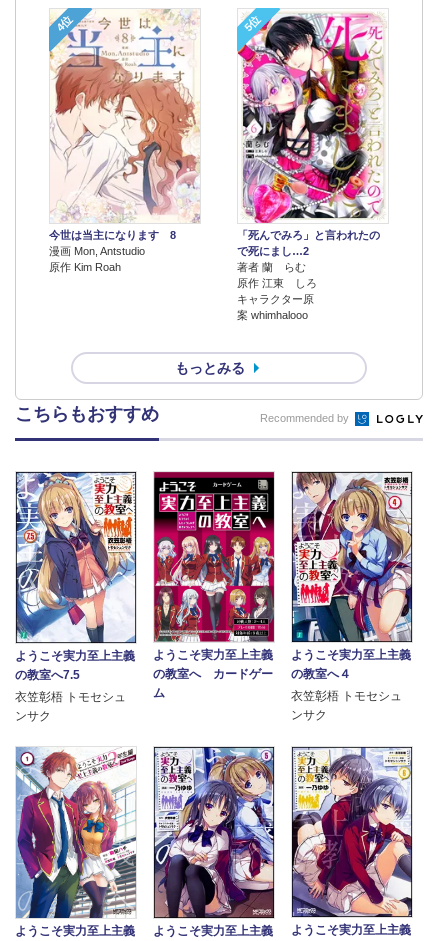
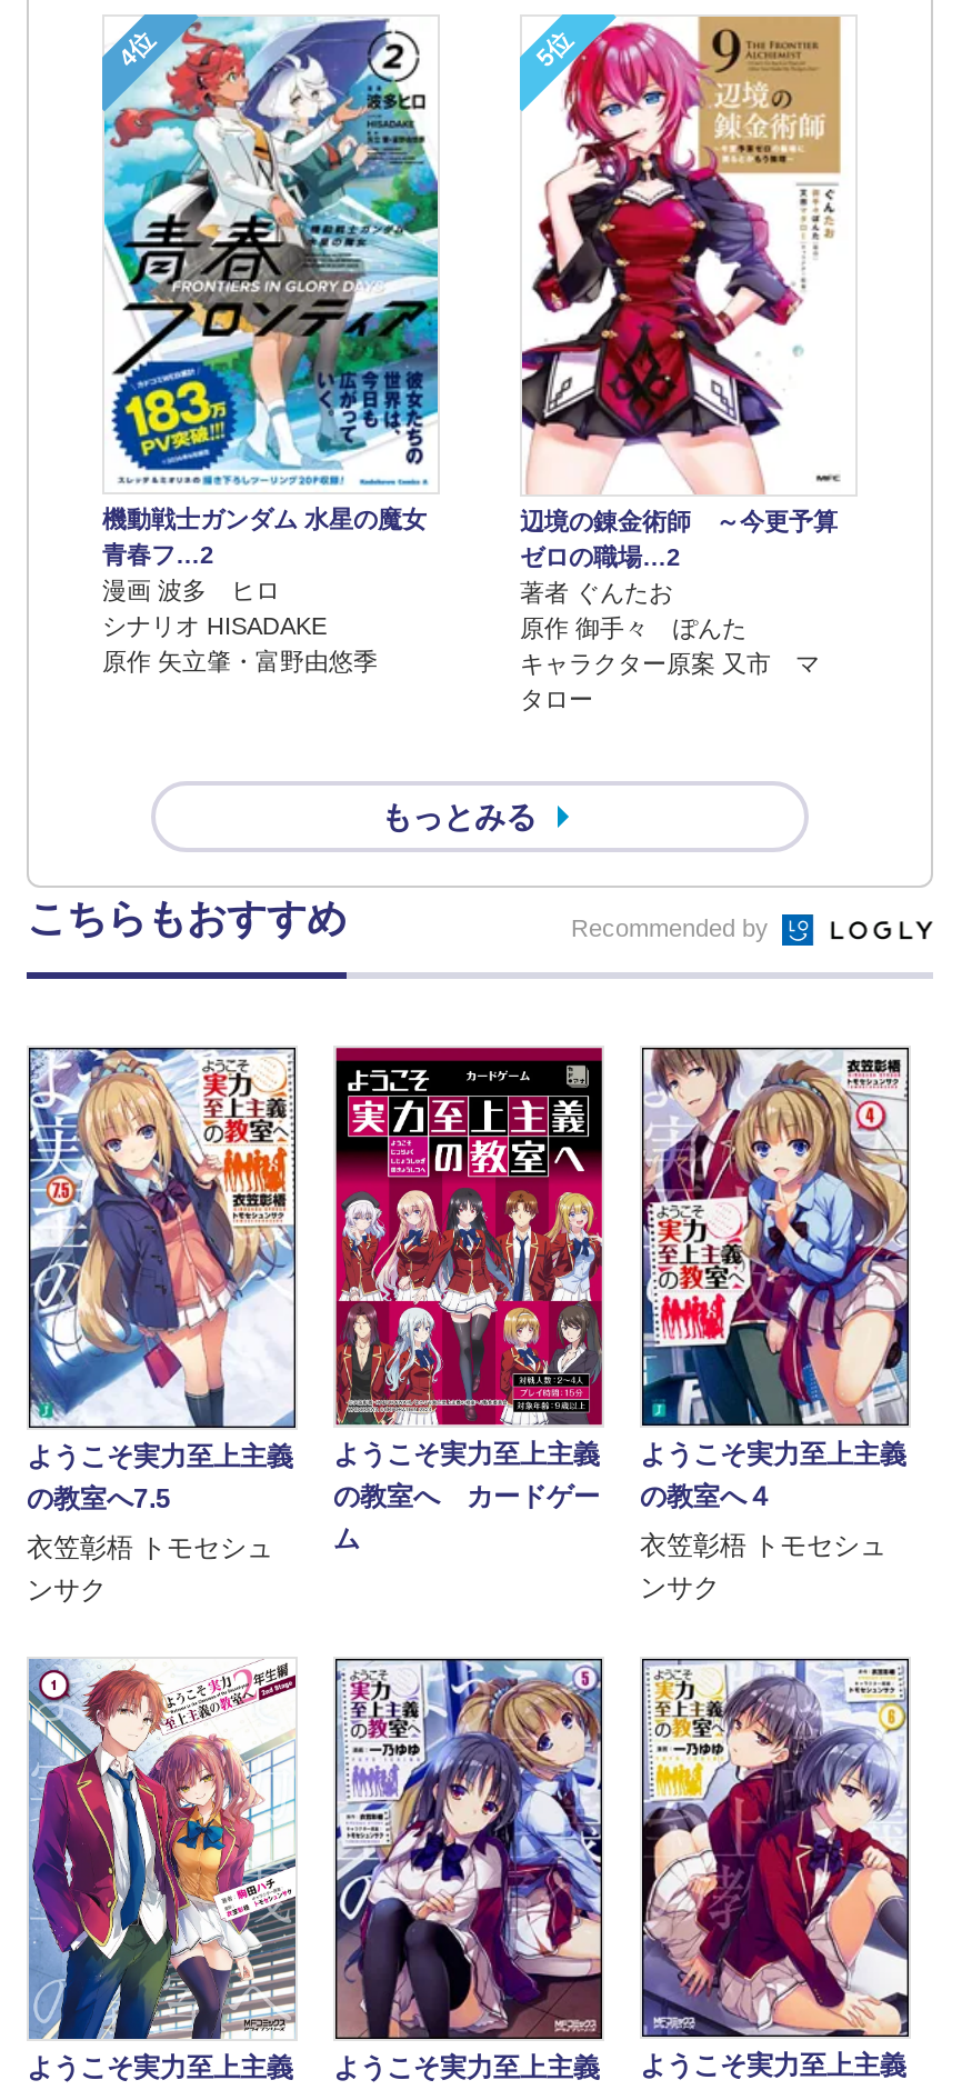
[49,9,200,273] [image] | 今世は当主になります 8 | 漫画 Mon, Antstudio | 原作 Kim Roah -> [102,14,440,674] [image] | 機動戦士ガンダム 水星の魔女 | 青春フ…2 | 漫画 波多 ヒロ | シナリオ HISADAKE | 原作 矢立肇・富野由悠季
[237,9,385,321] [image] | 「死んでみろ」と言われたの | で死にまし…2 | 著者 蘭 らむ | 原作 江東 しろ | キャラクター原 | 案 whimhalooo -> [520,14,846,711] [image] | 辺境の錬金術師 ～今更予算 | ゼロの職場…2 | 著者 ぐんたお | 原作 御手々 ぽんた | キャラクター原案 又市 マ | タロー

